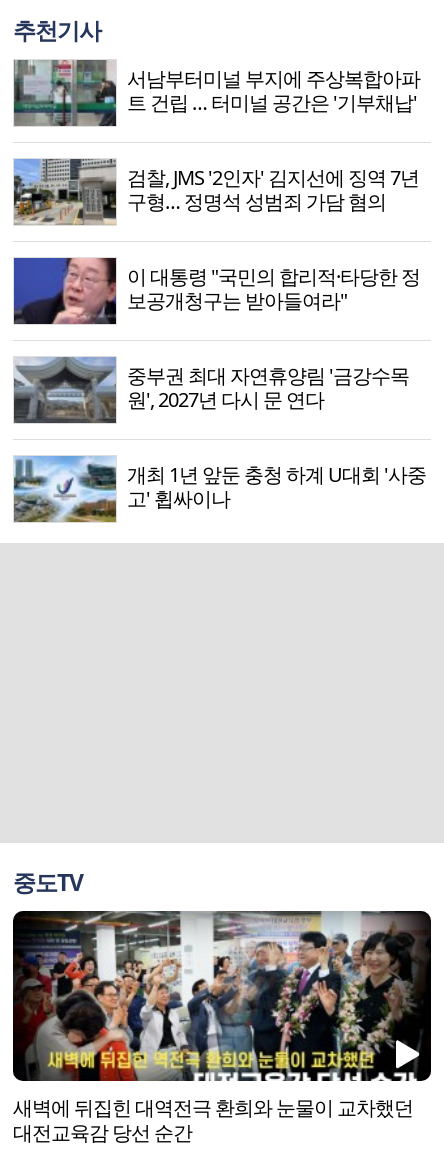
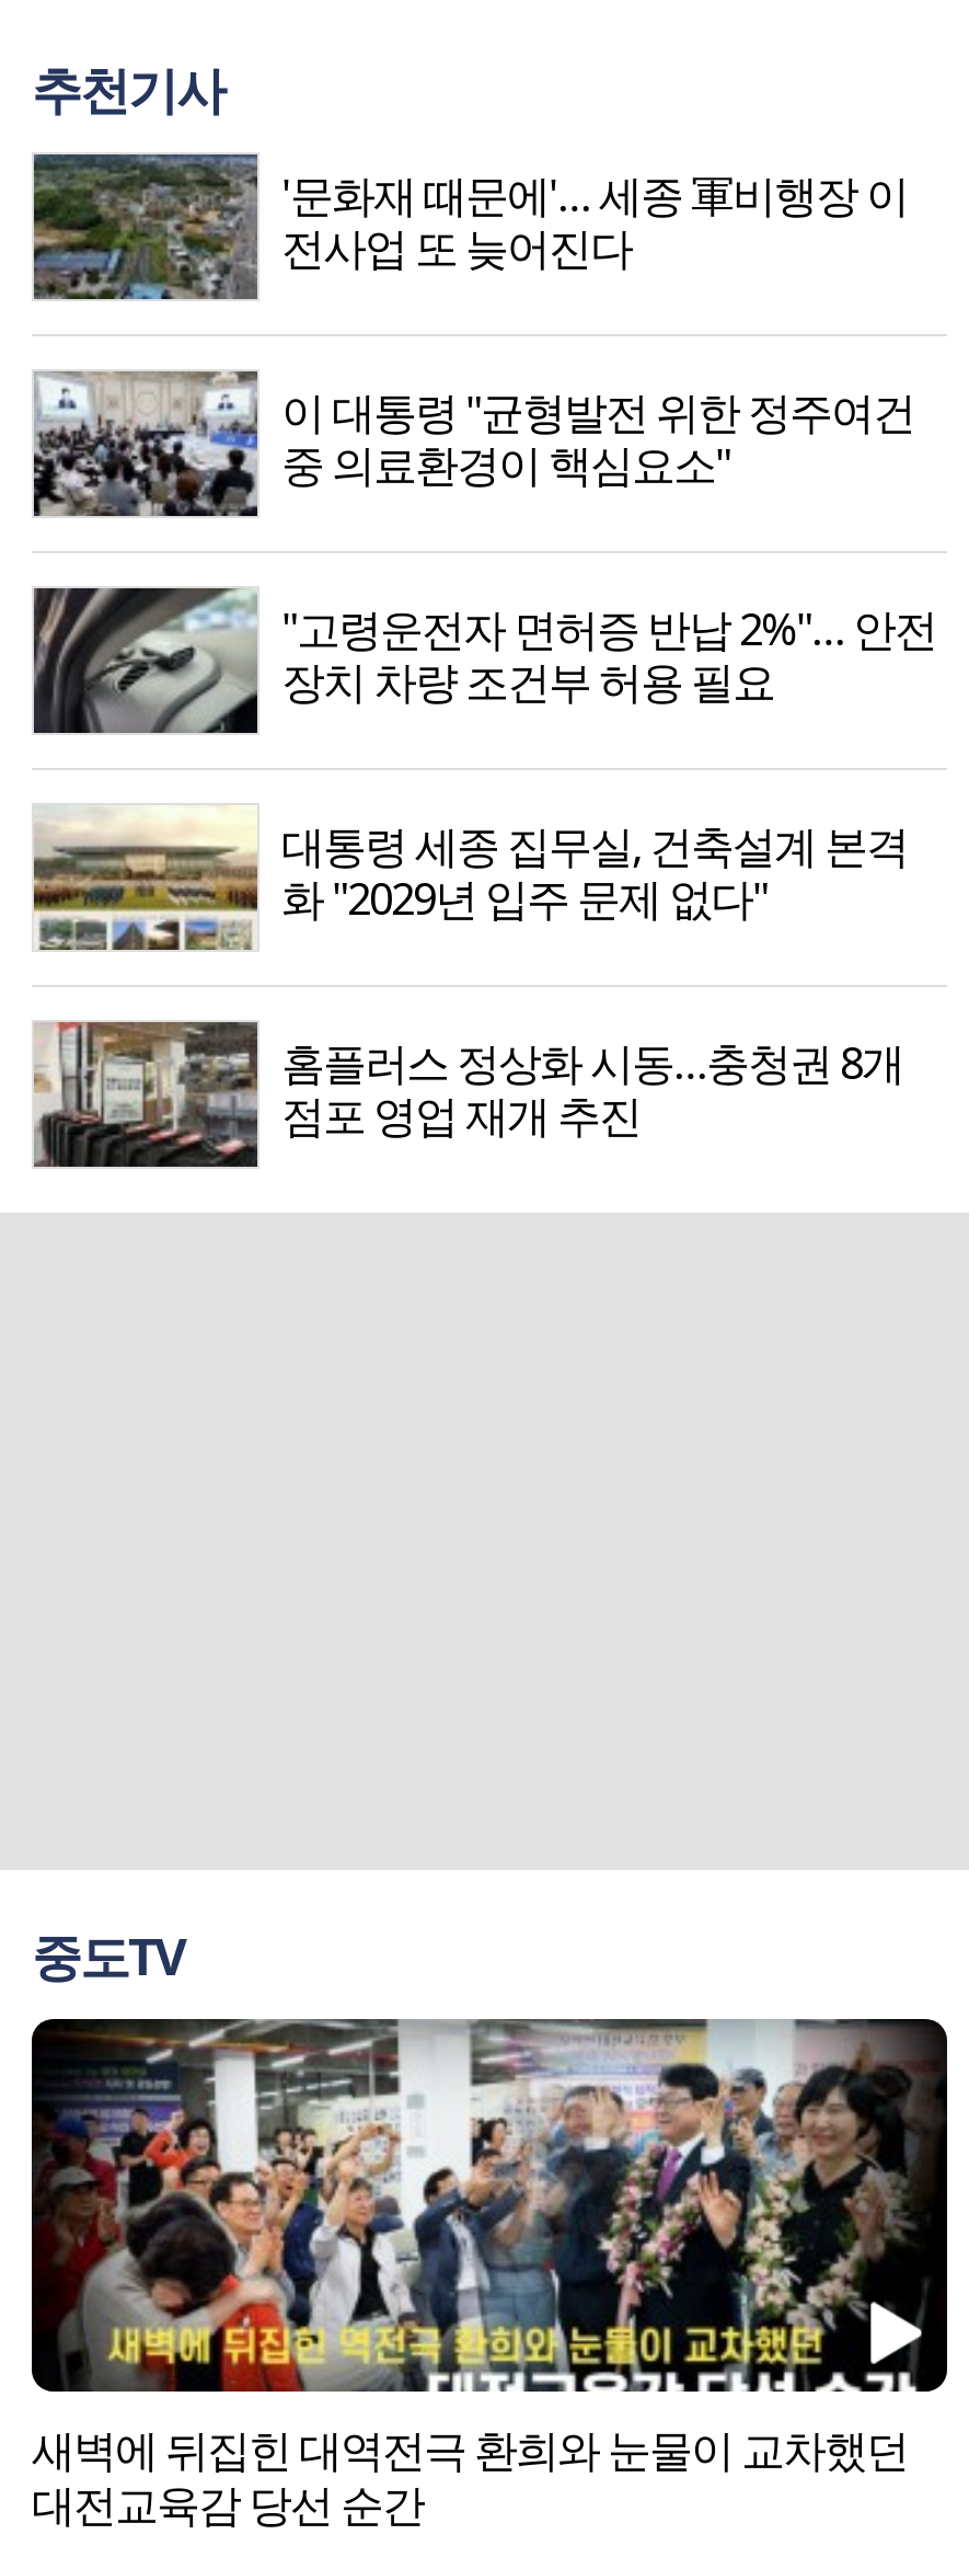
[14,60,420,127] [image] | 서남부터미널 부지에 주상복합아파 | 트 건립 … 터미널 공간은 '기부채납' -> [34,152,908,301] [image] | '문화재 때문에'… 세종 軍비행장 이 | 전사업 또 늦어진다
[14,159,419,226] [image] | 검찰, JMS '2인자' 김지선에 징역 7년 | 구형… 정명석 성범죄 가담 혐의 -> [32,371,914,518] [image] | 이 대통령 "균형발전 위한 정주여건 | 중 의료환경이 핵심요소"
[13,257,420,325] [image] | 이 대통령 "국민의 합리적·타당한 정 | 보공개청구는 받아들여라" -> [32,586,936,735] [image] | "고령운전자 면허증 반납 2%"… 안전 | 장치 차량 조건부 허용 필요
[13,356,409,423] [image] | 중부권 최대 자연휴양림 '금강수목 | 원', 2027년 다시 문 연다 -> [32,805,908,950] [image] | 대통령 세종 집무실, 건축설계 본격 | 화 "2029년 입주 문제 없다"
[14,455,426,523] [image] | 개최 1년 앞둔 충청 하계 U대회 '사중 | 고' 휩싸이나 -> [32,1020,903,1169] [image] | 홈플러스 정상화 시동…충청권 8개 | 점포 영업 재개 추진

